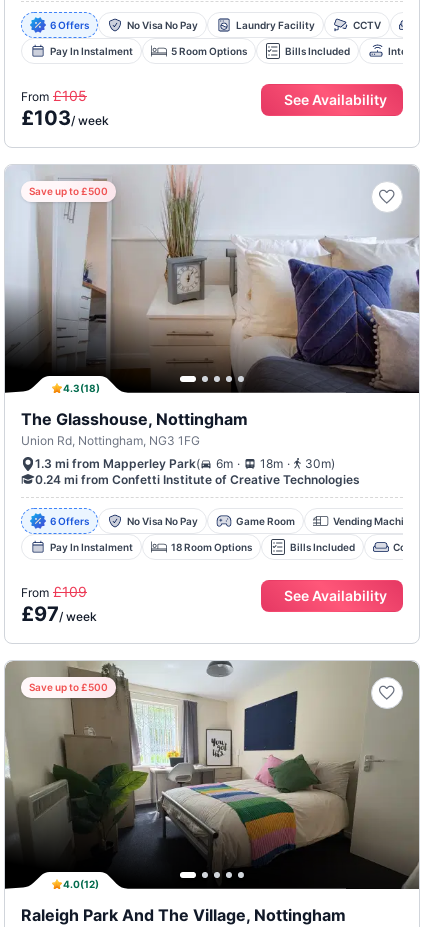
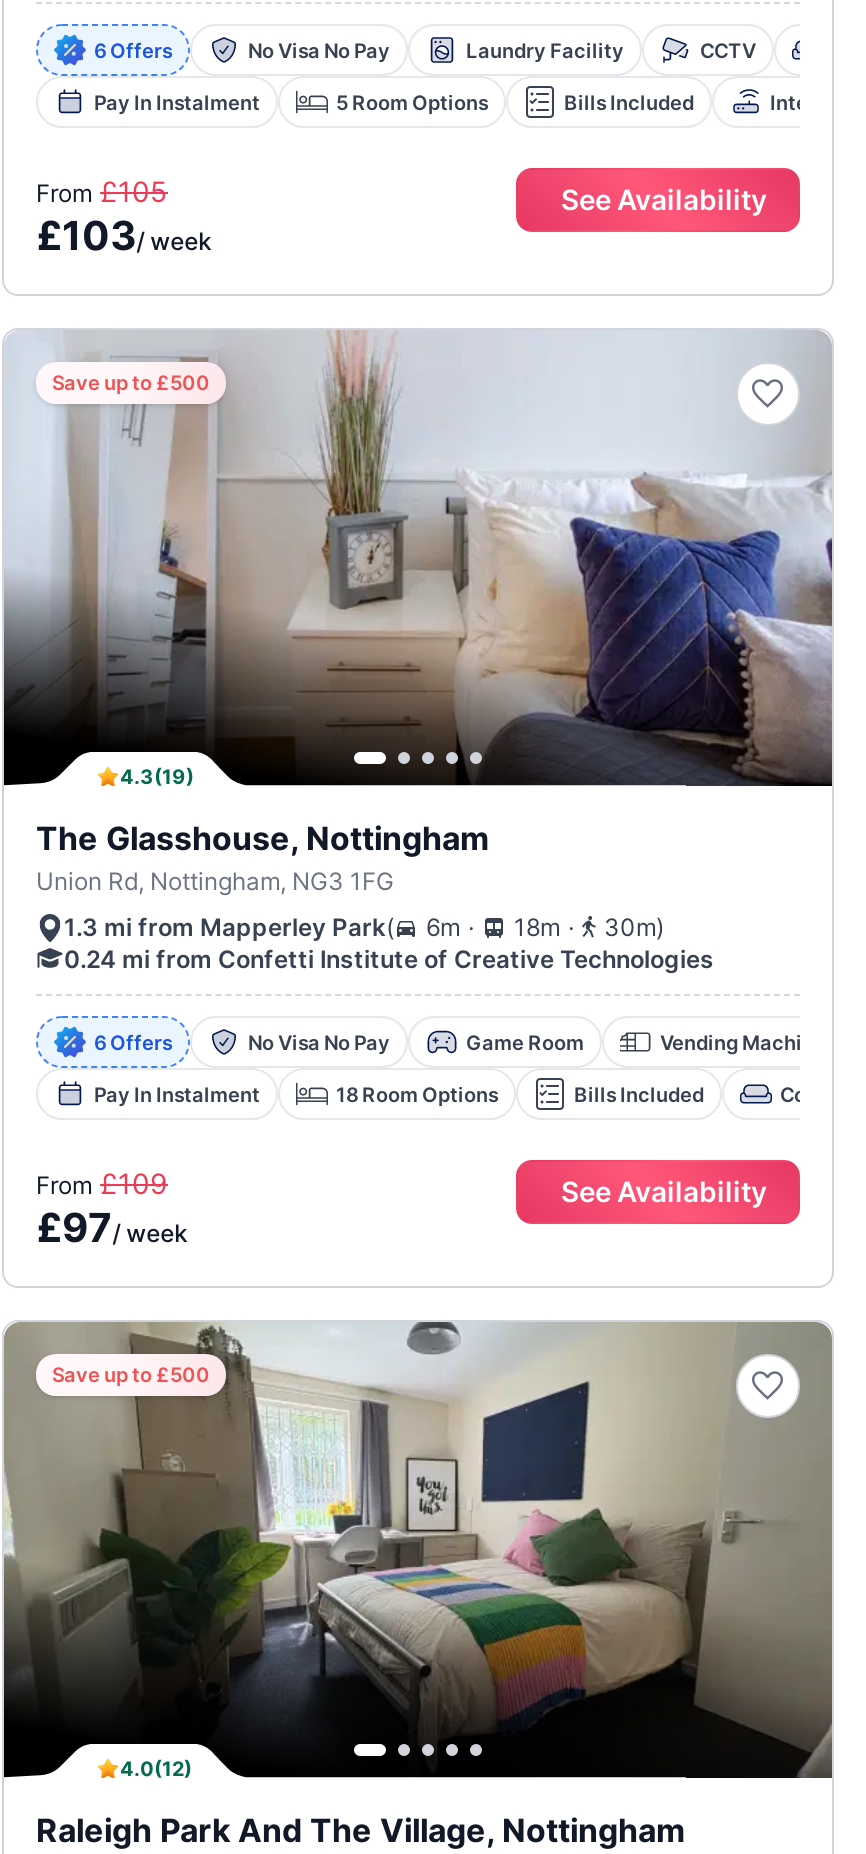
[63,381,100,393] 4.3(18) -> [120,763,194,787] 4.3(19)

